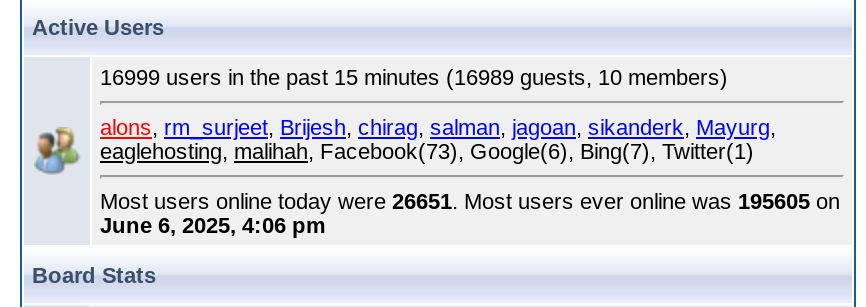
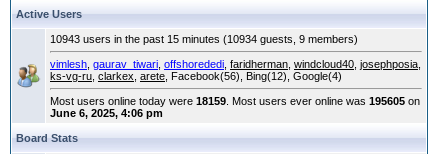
[100,65,728,89] 16999 users in the past 15 minutes (16989 guests, 10 members) -> [50,33,358,45] 10943 users in the past 15 minutes (10934 guests, 9 members)
[100,115,776,163] alons, rm_surjeet, Brijesh, chirag, salman, jagoan, sikanderk, Mayurg, | eaglehosting,malihah, Facebook(73), Google(6), Bing(7), Twitter(1) -> [50,58,421,82] vimlesh, gaurav_tiwari, offshorededi, faridherman, windcloud40, josephposia, | ks-vg-ru,clarkex,arete, Facebook(56), Bing(12), Google(4)
[100,189,840,213] Most users online today were 26651. Most users ever online was 195605 on -> [50,95,420,107] Most users online today were 18159. Most users ever online was 195605 on

